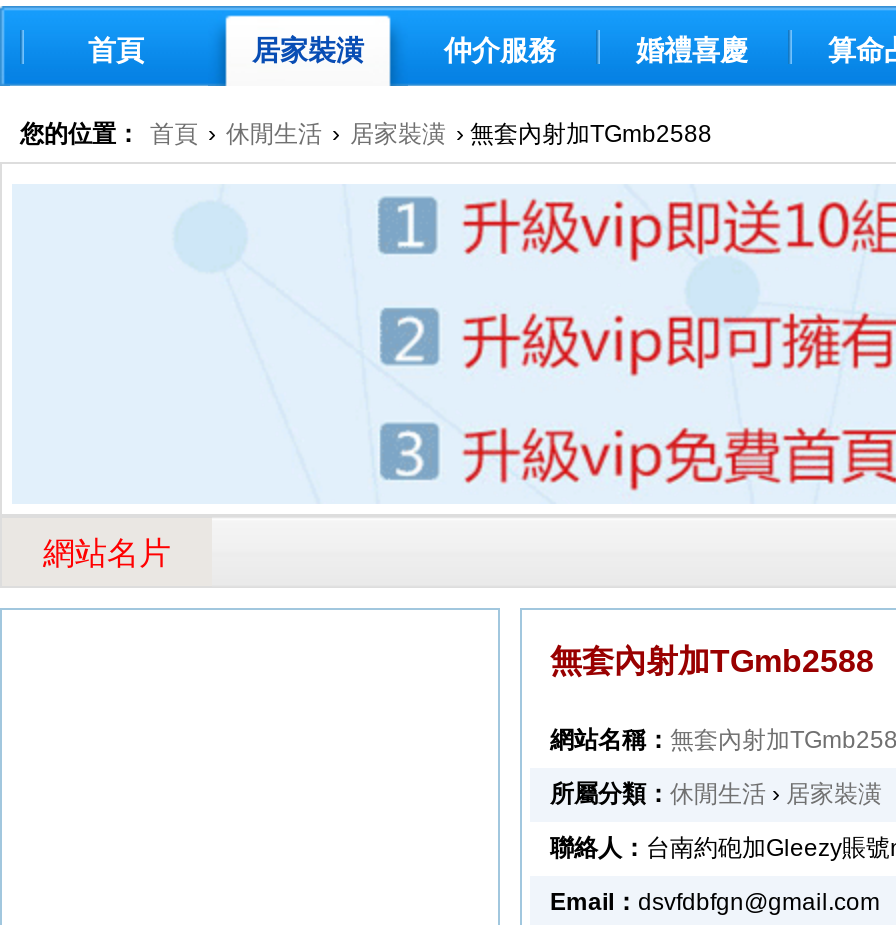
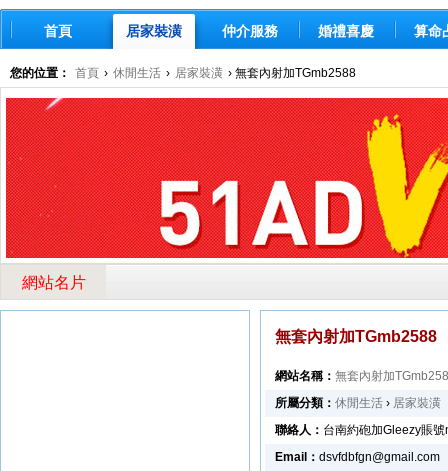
[12,184,890,504] [image] -> [5,97,445,259] [image]

